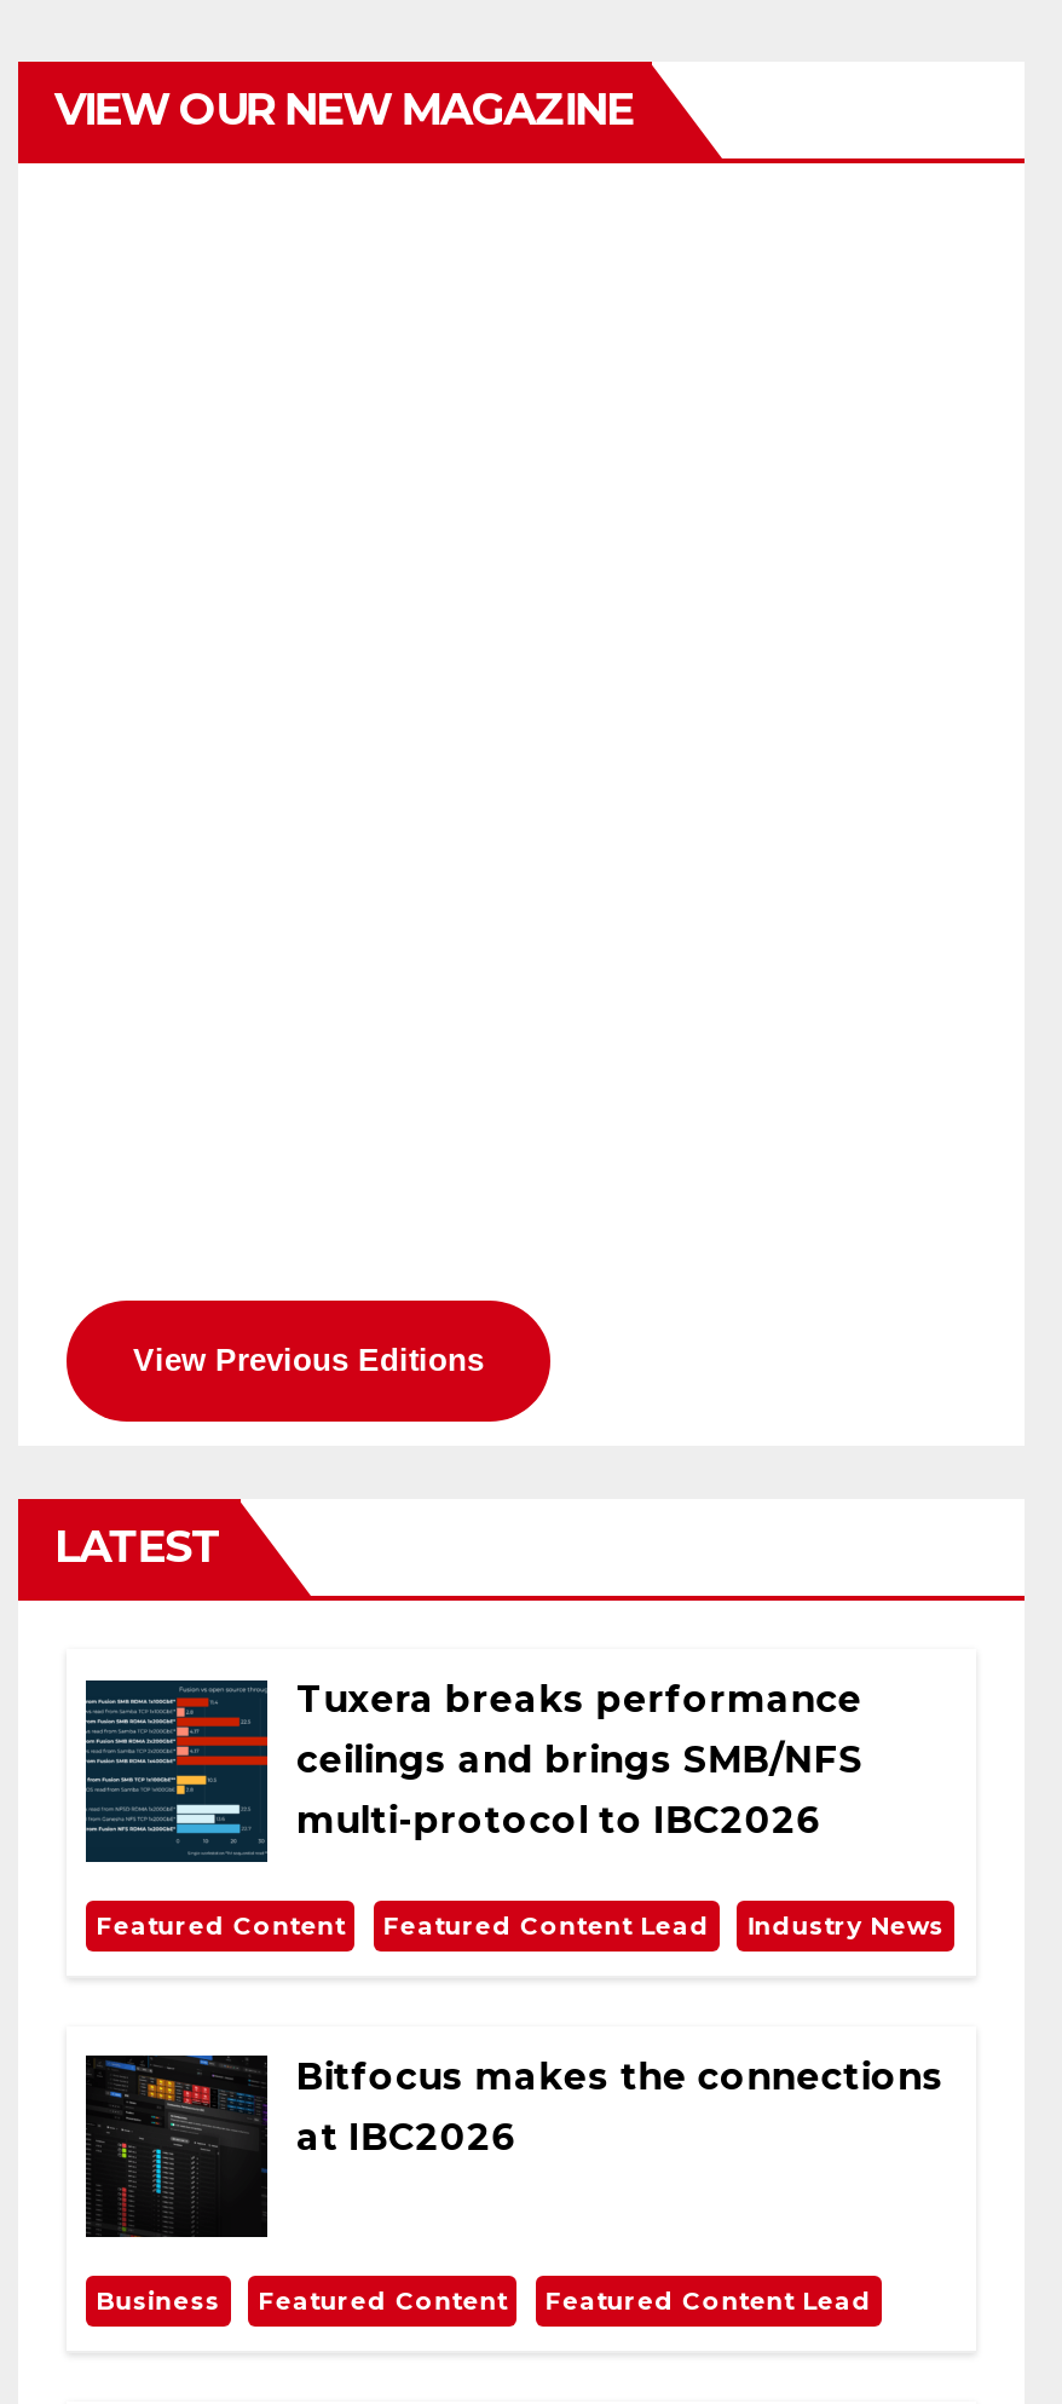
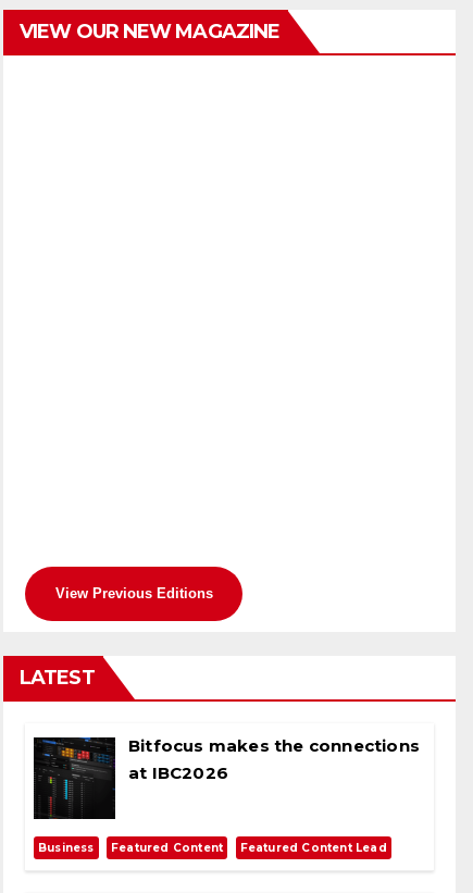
[86,1675,944,1943] [image] | Tuxera breaks performance | ceilings and brings SMB/NFS | multi-protocol to IBC2026 | Featured Content , Featured Content Lead , Industry News -> none

